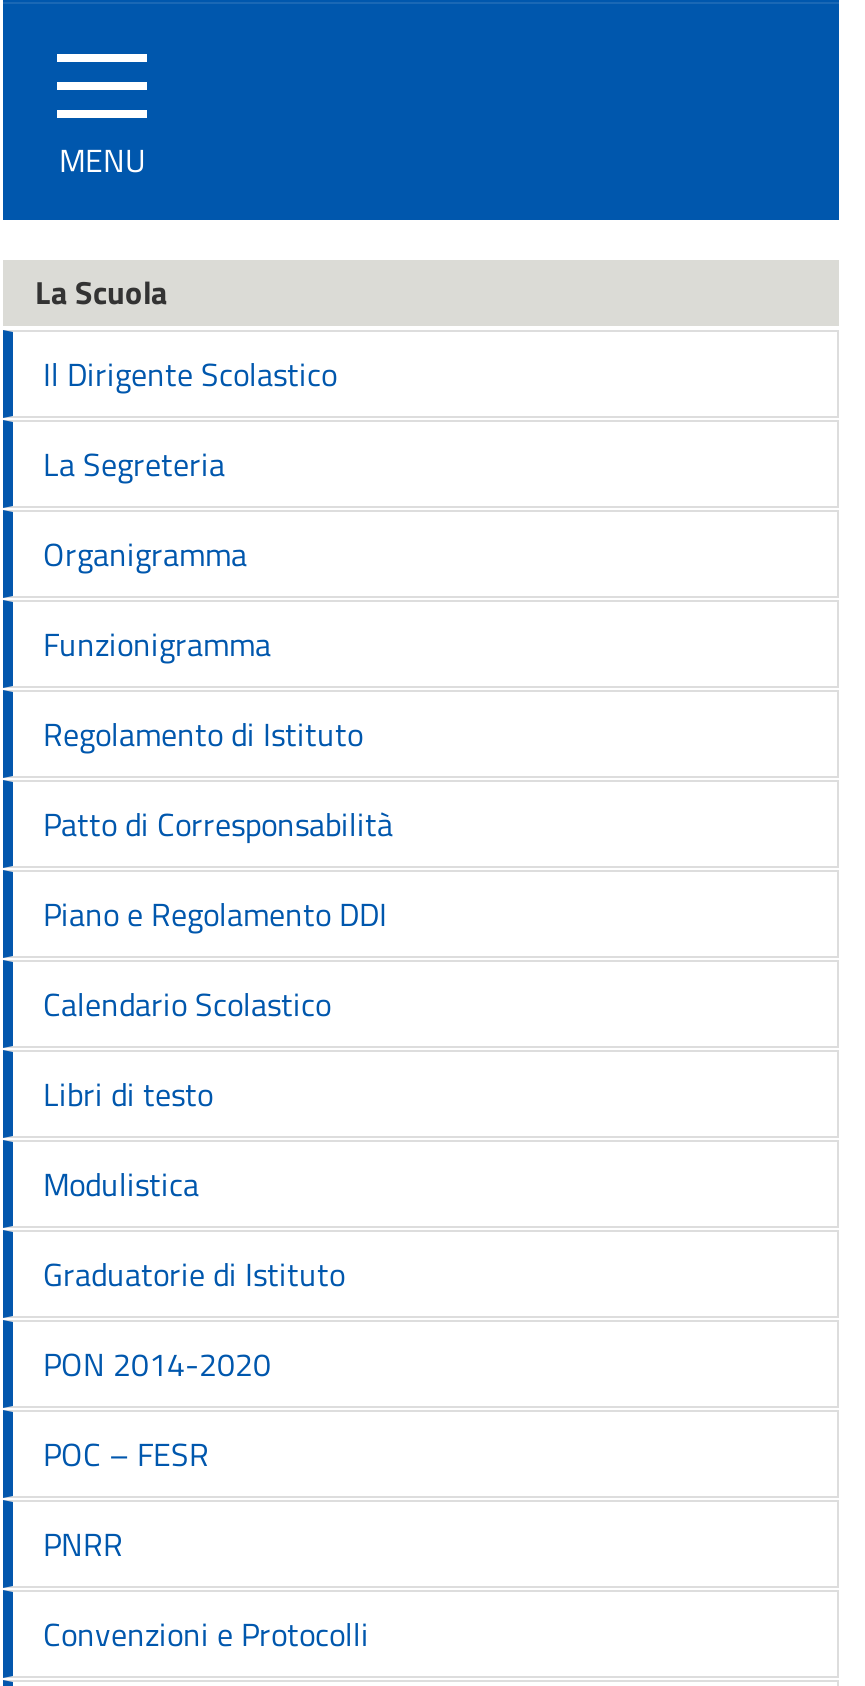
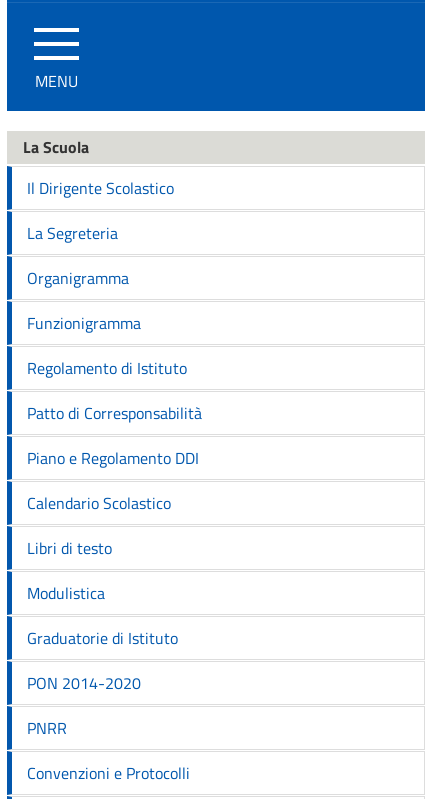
[43,1430,209,1478] POC – FESR -> none

